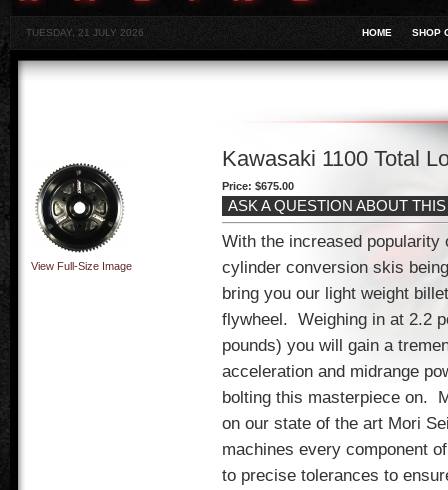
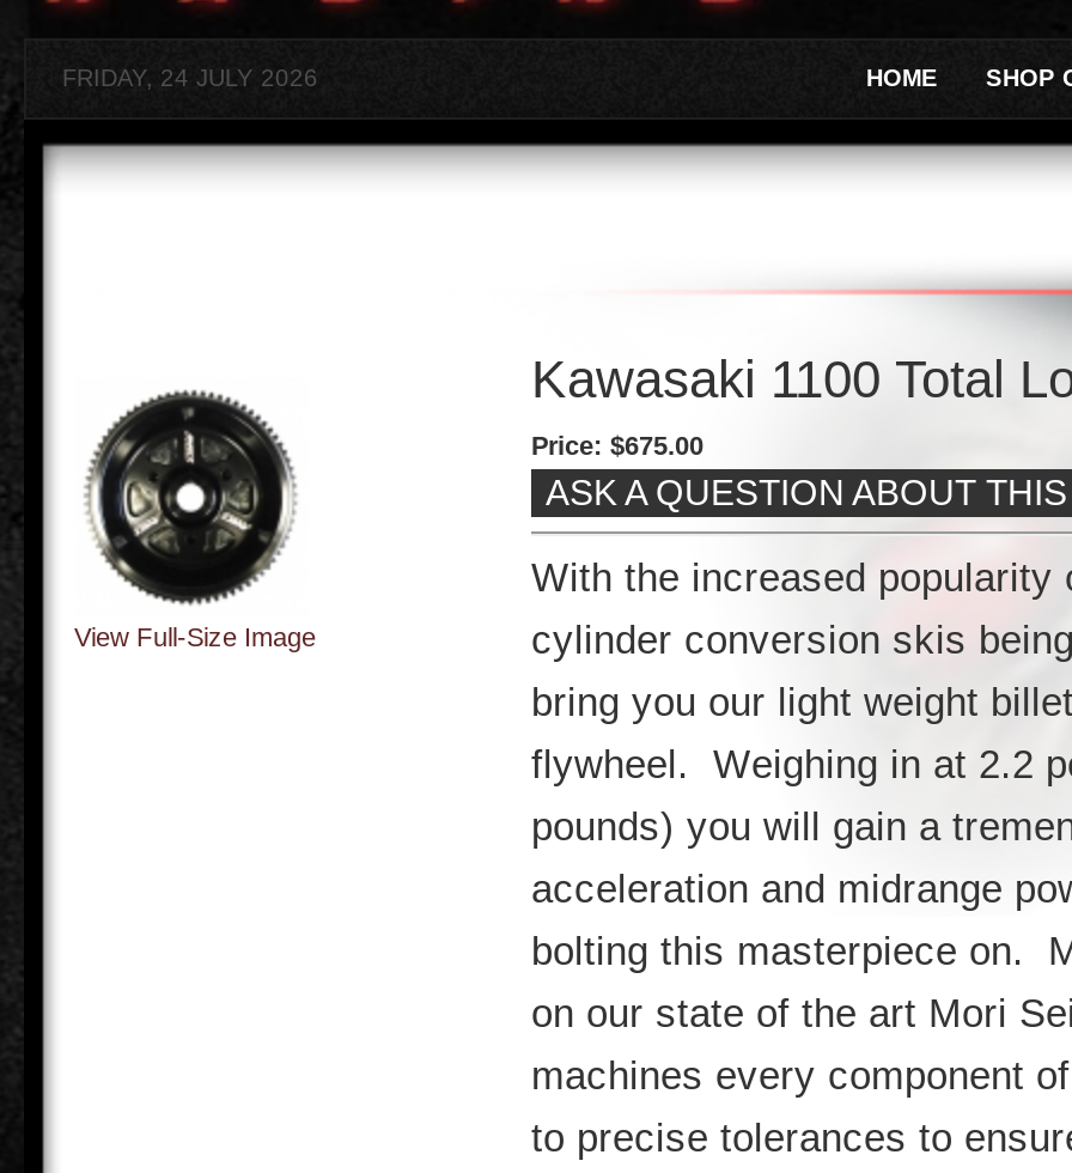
[26,27,144,38] TUESDAY, 21 JULY 2026 -> [62,65,318,91] FRIDAY, 24 JULY 2026

